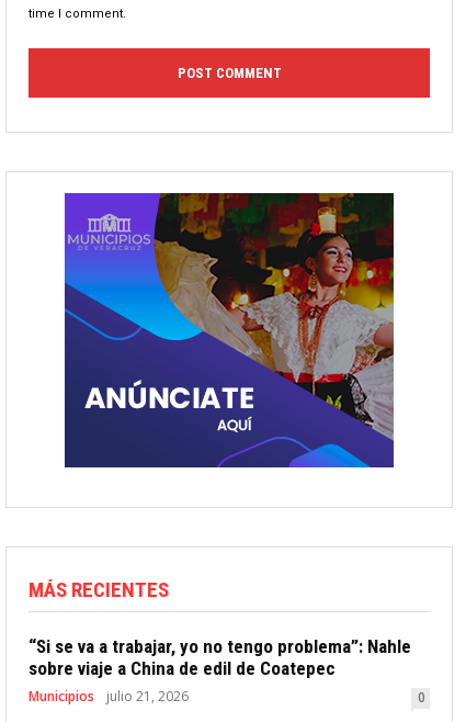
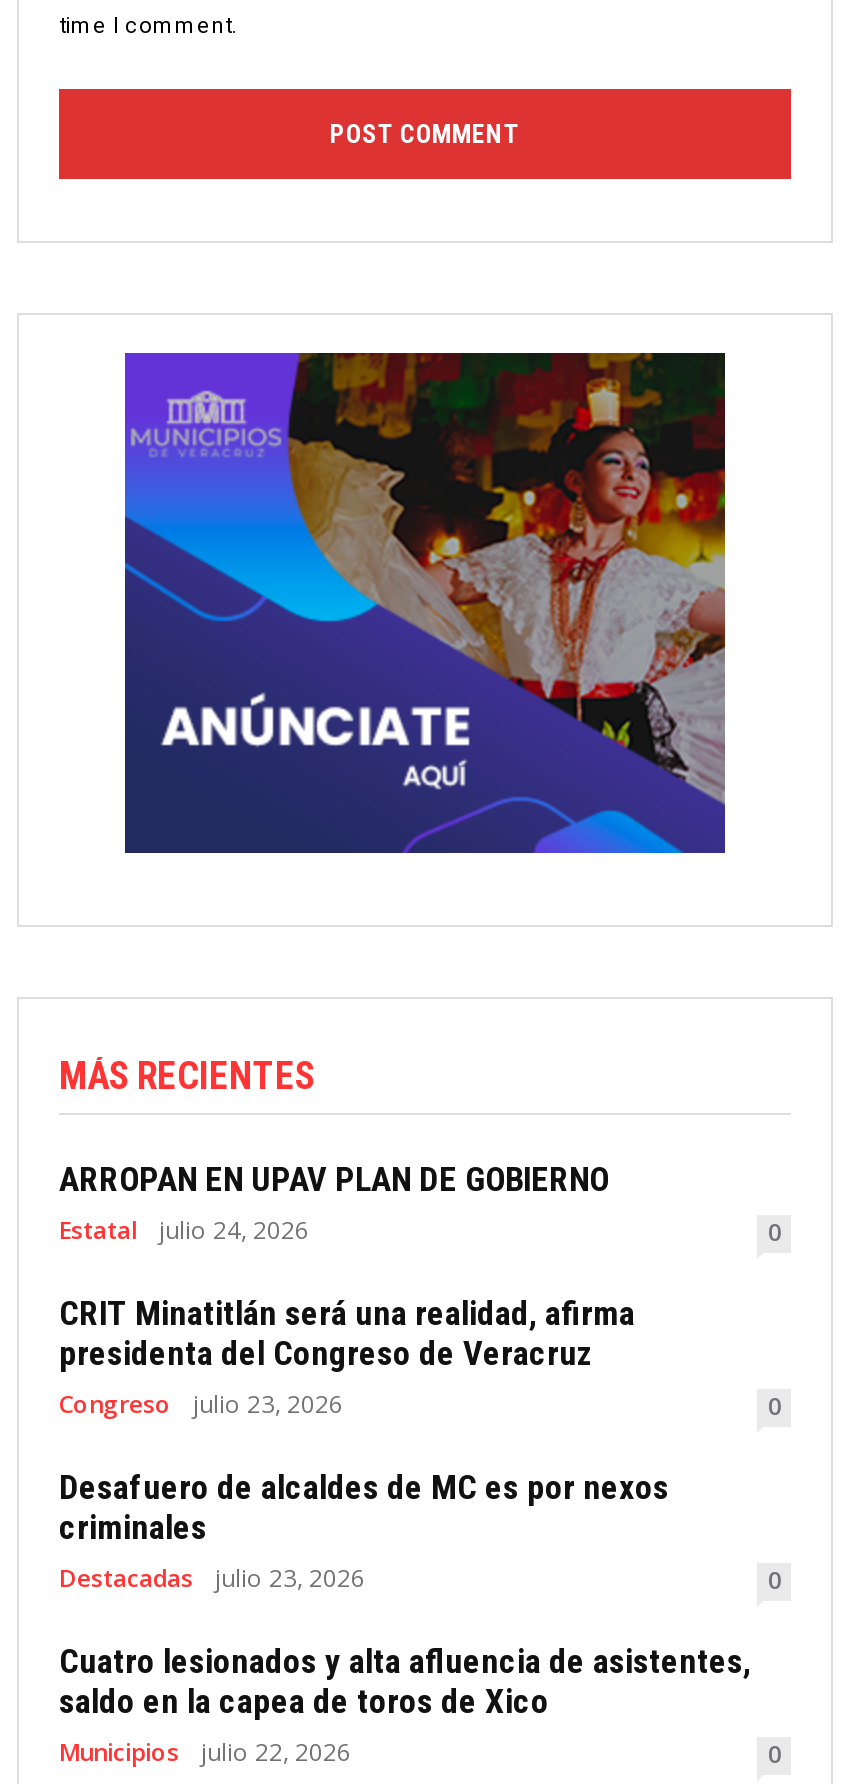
[29,636,411,680] “Si se va a trabajar, yo no tengo problema”: Nahle | sobre viaje a China de edil de Coatepec -> [59,1159,782,1721] ARROPAN EN UPAV PLAN DE GOBIERNO | Estatal | julio 24, 2026 | 0 | CRIT Minatitlán será una realidad, afirma | presidenta del Congreso de Veracruz | Congreso | julio 23, 2026 | 0 | Desafuero de alcaldes de MC es por nexos | criminales | Destacadas | julio 23, 2026 | 0 | Cuatro lesionados y alta afluencia de asistentes, | saldo en la capea de toros de Xico
[29,687,189,706] Municipios julio 21, 2026 -> [59,1735,351,1769] Municipios julio 22, 2026

